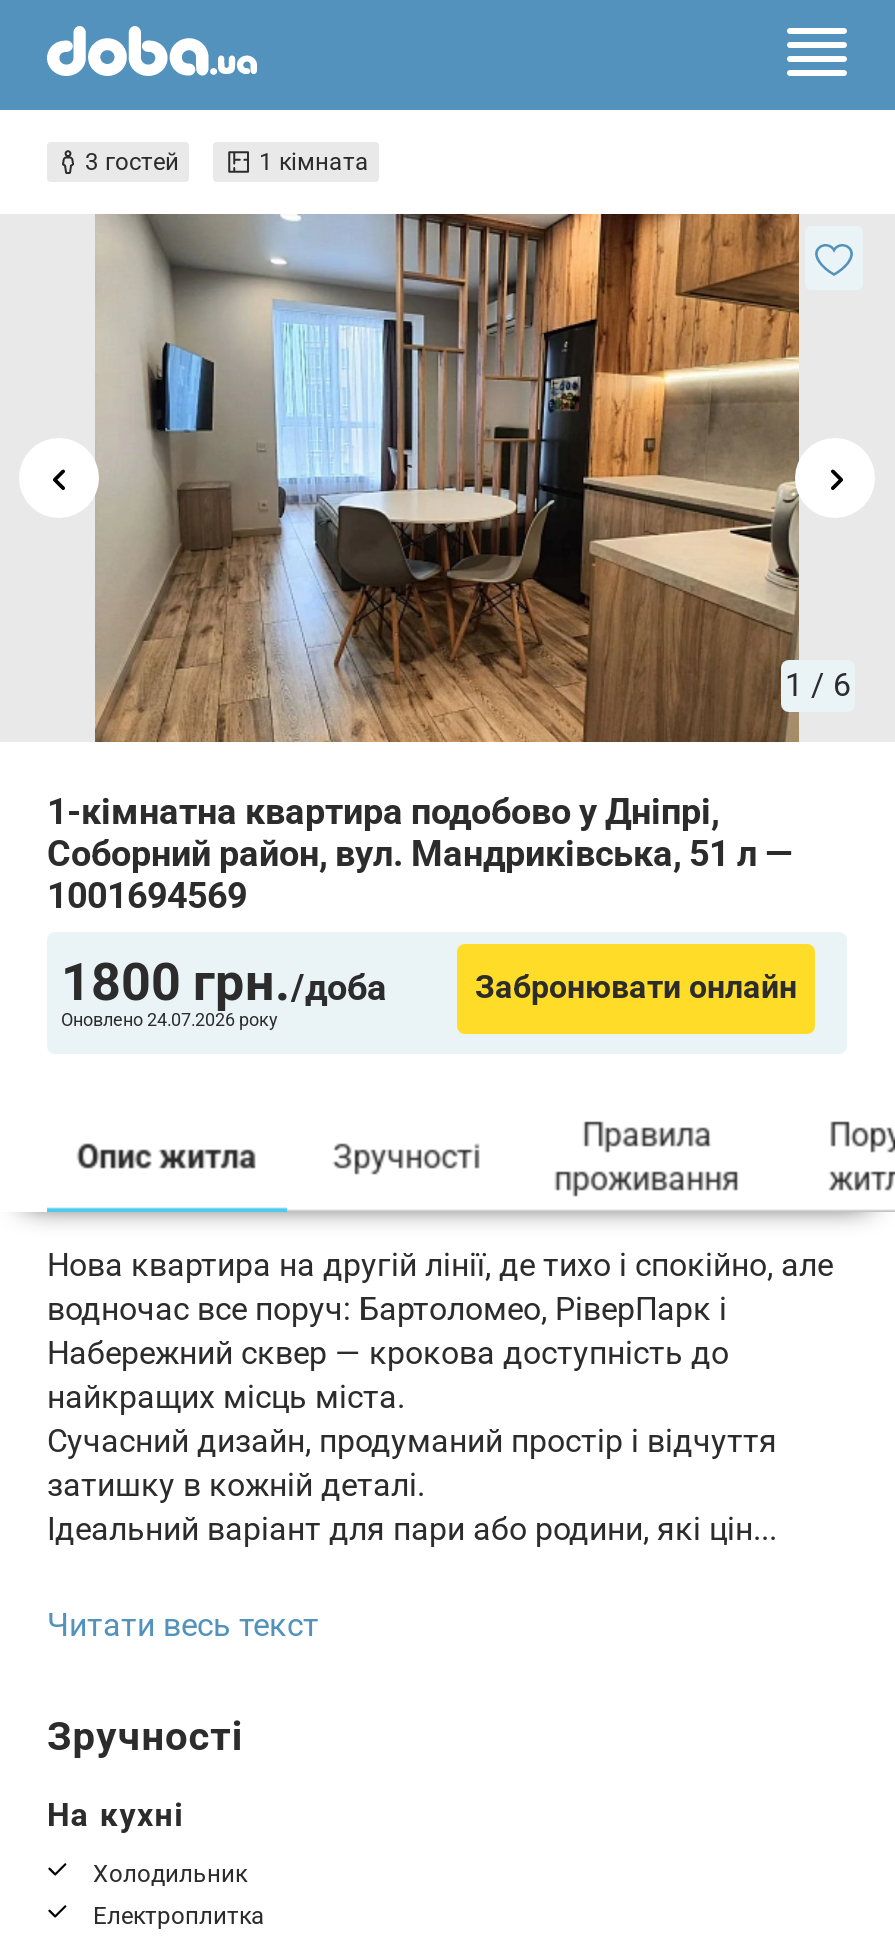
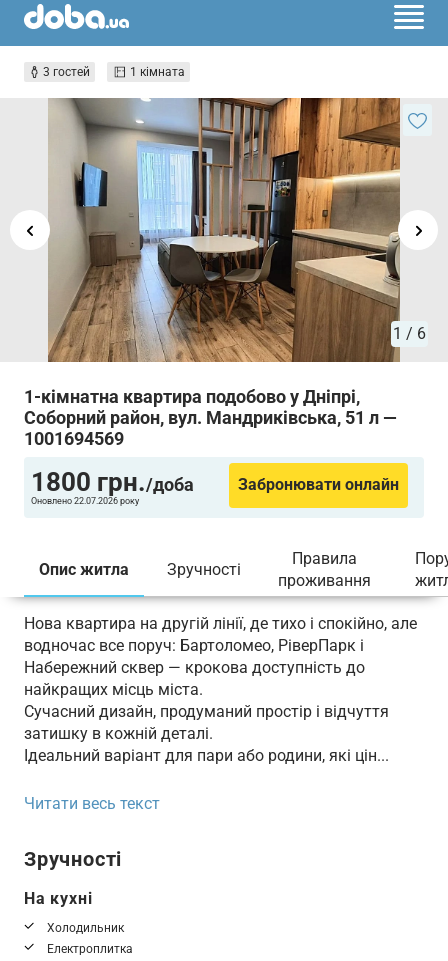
[61,1011,277,1031] Оновлено 24.07.2026 року -> [31,496,139,506] Оновлено 22.07.2026 року

